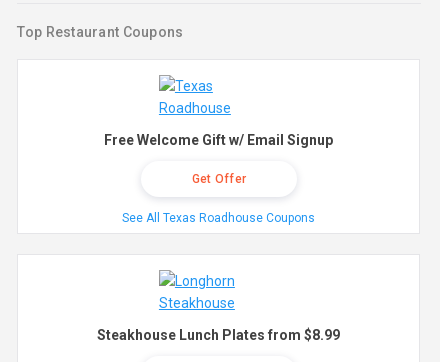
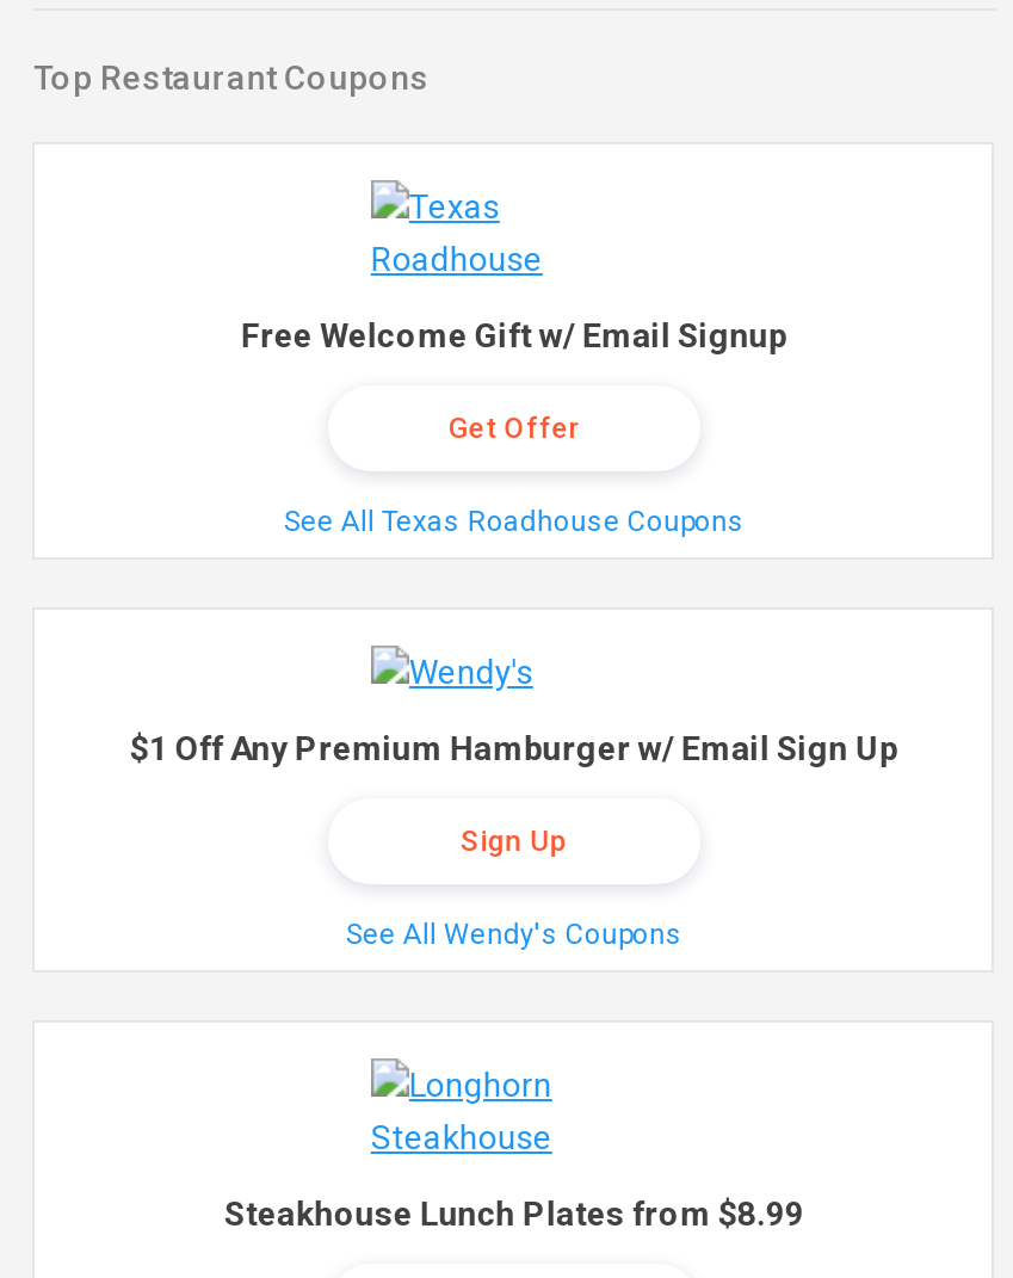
none -> [130,730,898,952] $1 Off Any Premium Hamburger w/ Email Sign Up | Sign Up | See All Wendy's Coupons

